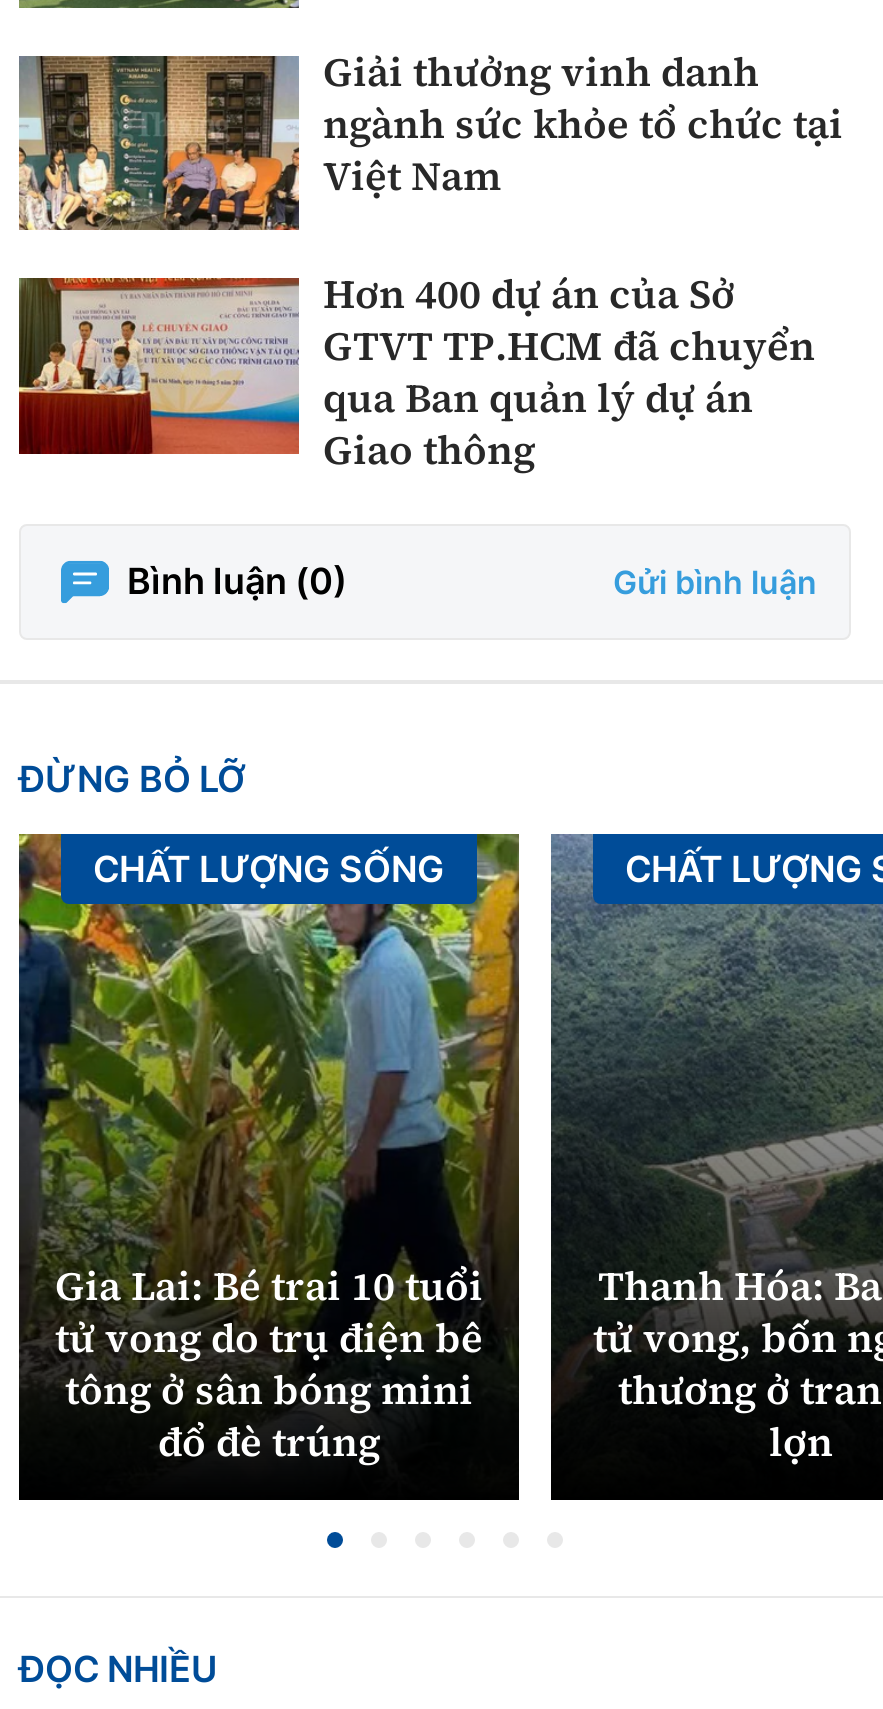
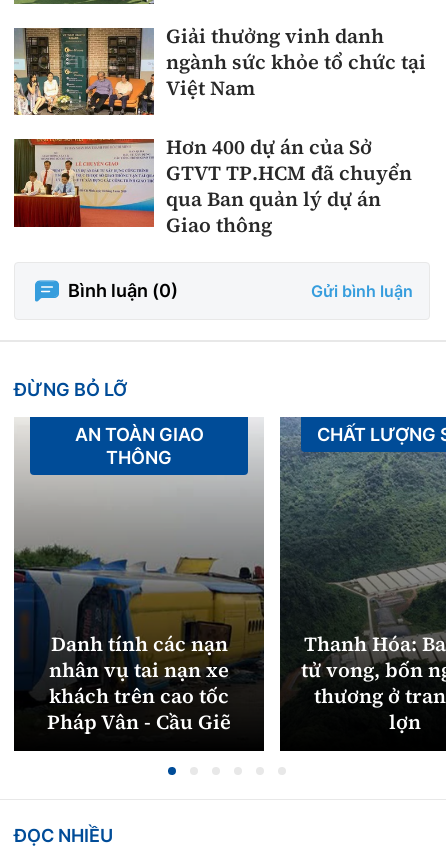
[17,832,521,1244] [image] | CHẤT LƯỢNG SỐNG -> [14,416,264,622] [image] | AN TOÀN GIAO | THÔNG
[55,1259,483,1471] Gia Lai: Bé trai 10 tuổi | tử vong do trụ điện bê | tông ở sân bóng mini | đổ đè trúng -> [47,630,231,736] Danh tính các nạn | nhân vụ tai nạn xe | khách trên cao tốc | Pháp Vân - Cầu Giẽ

